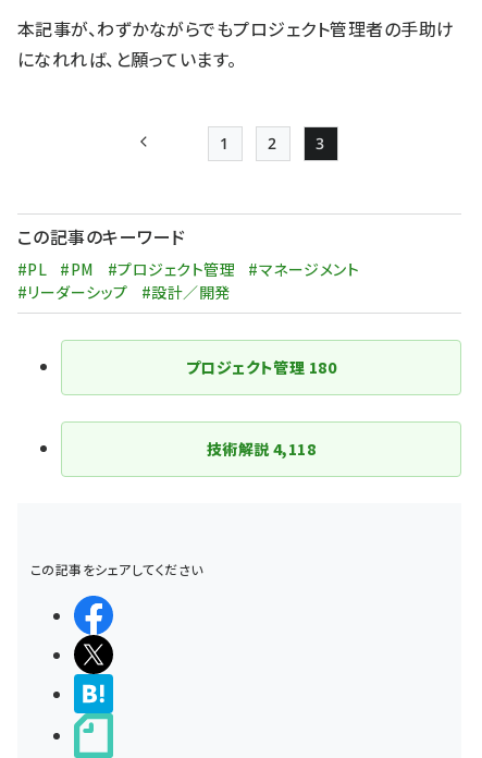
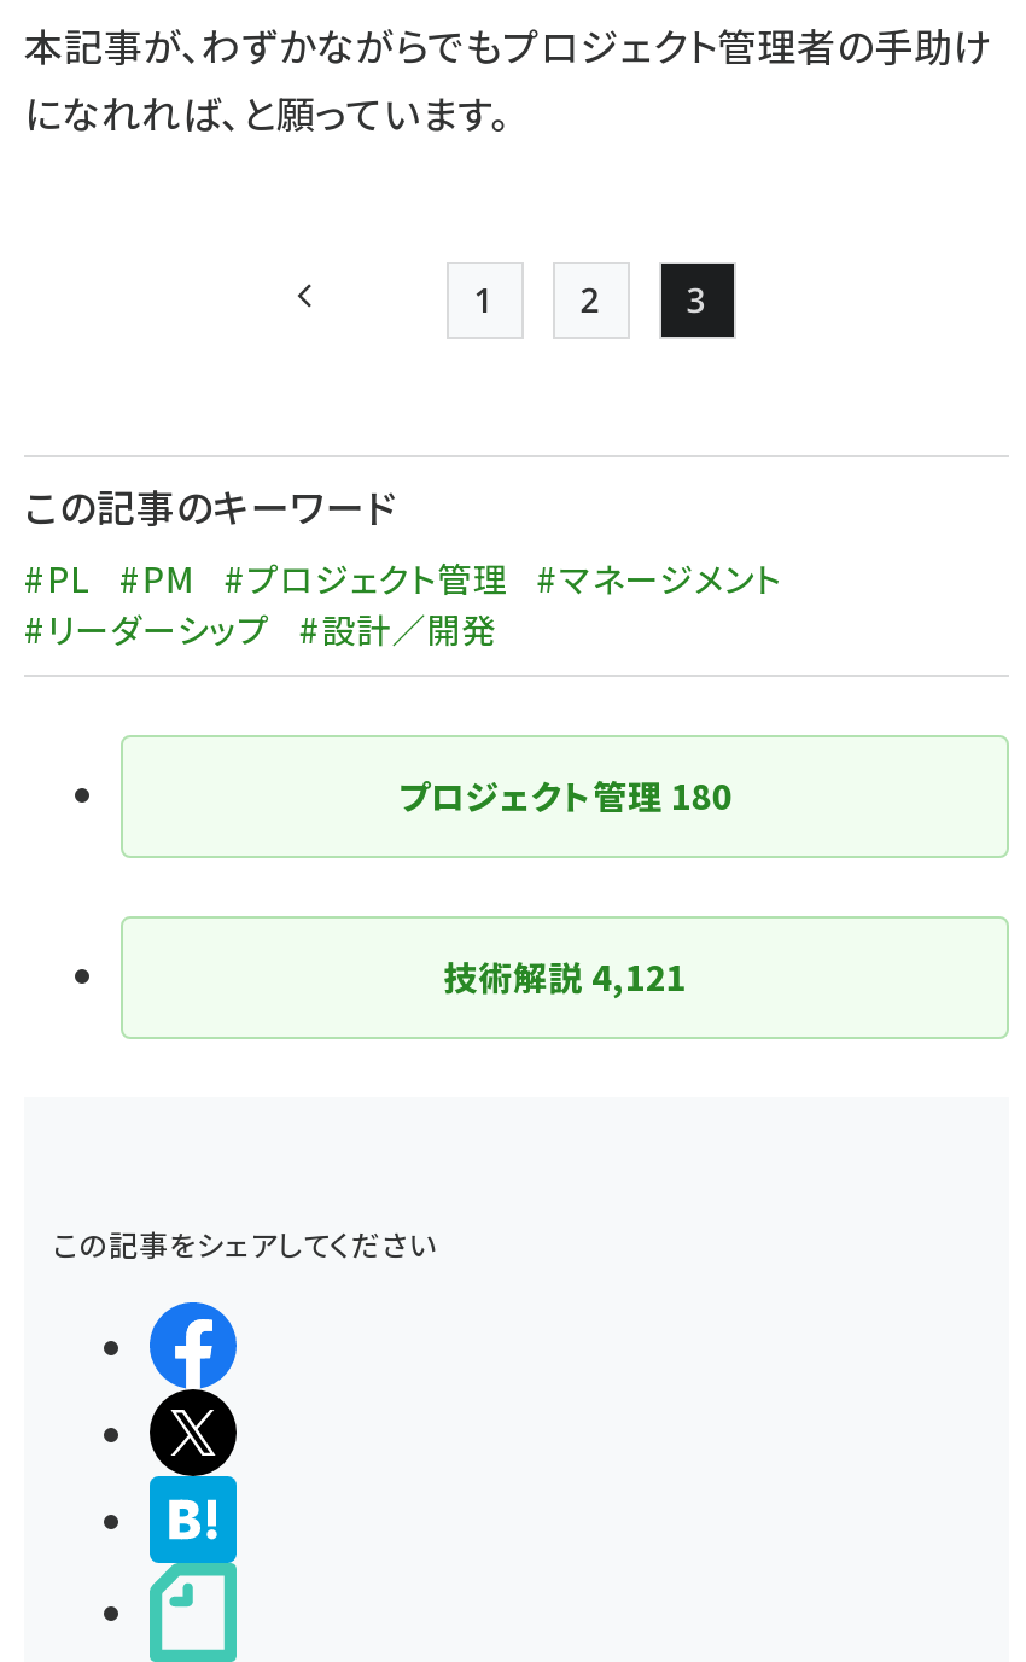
[206,438,316,460] 技術解説4,118 -> [443,952,687,1001] 技術解説4,121

